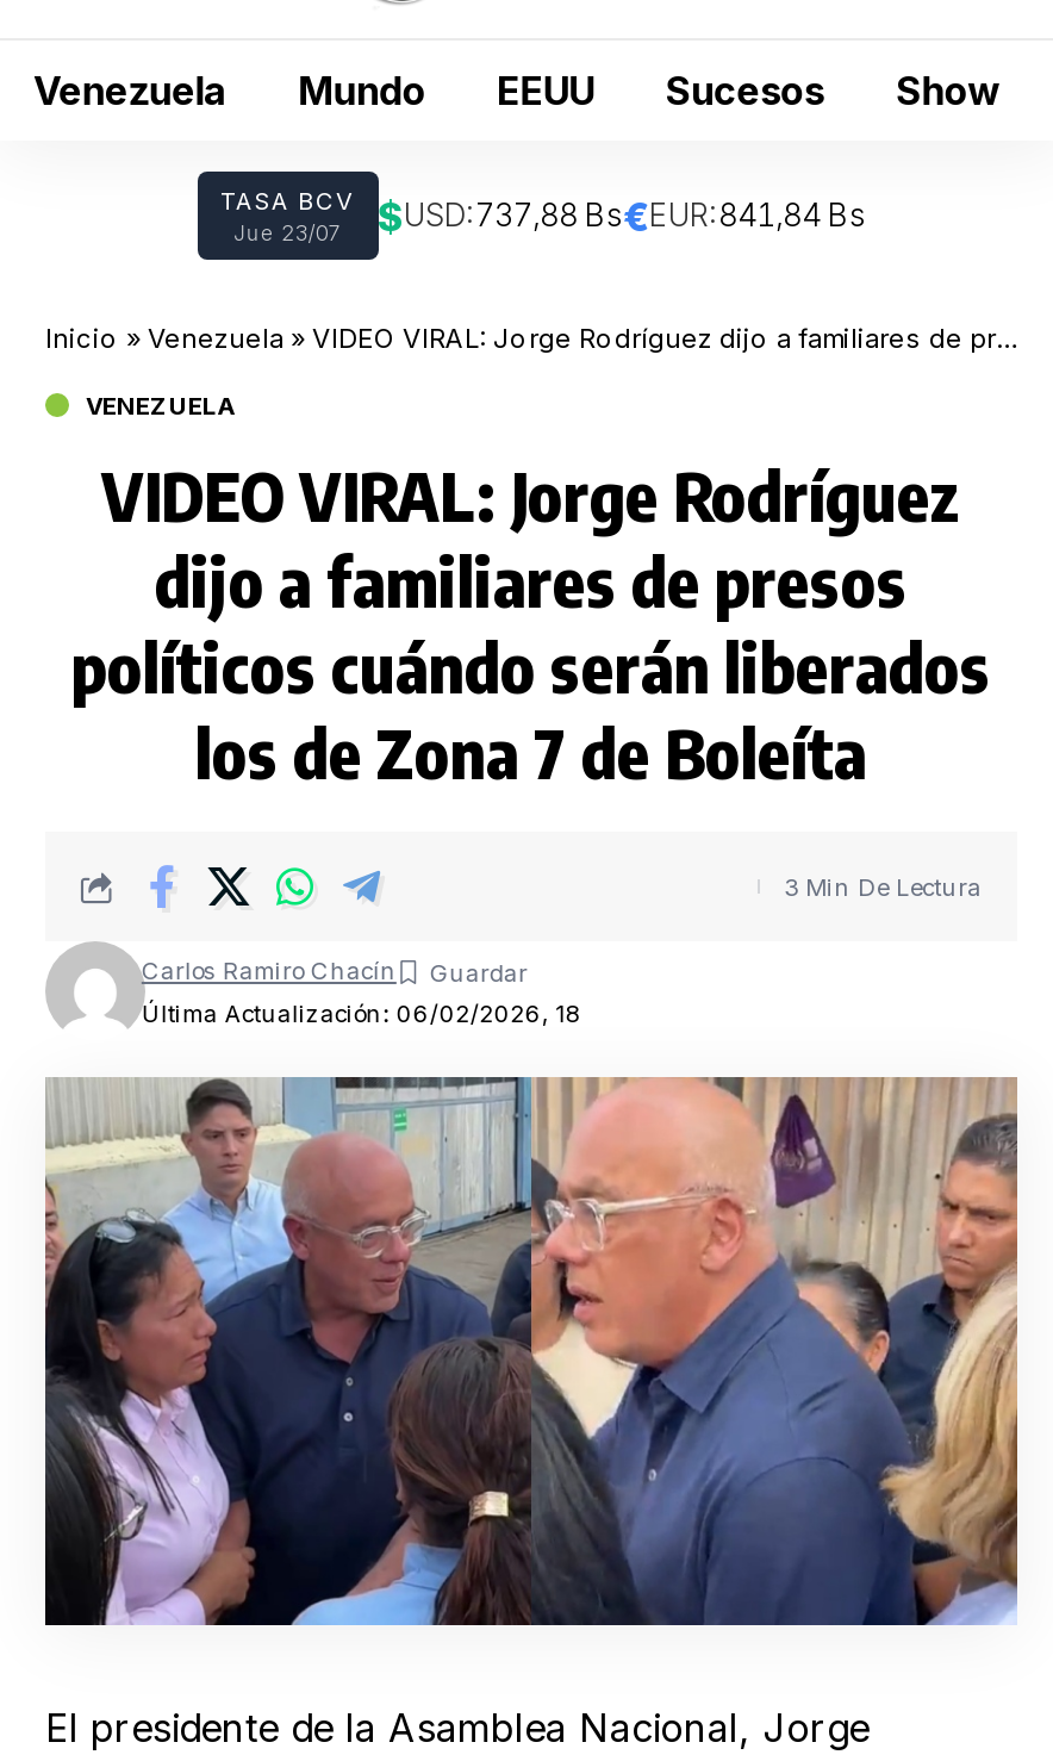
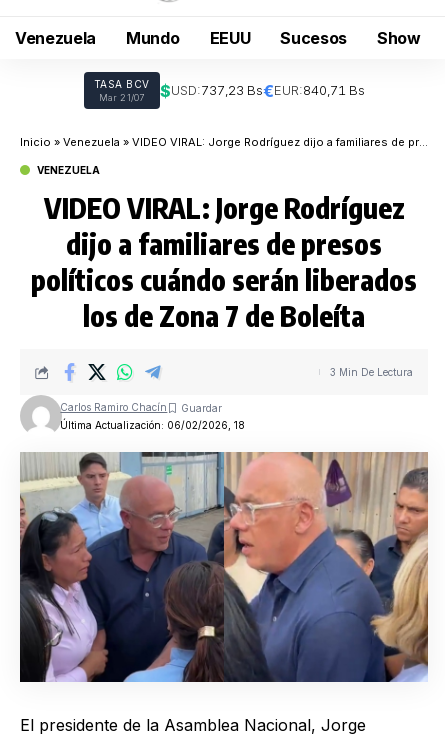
[234,192,866,246] Jue 23/07 | $USD:737,88 Bs€EUR:841,84 Bs -> [99,81,364,103] Mar 21/07 | $USD:737,23 Bs€EUR:840,71 Bs

